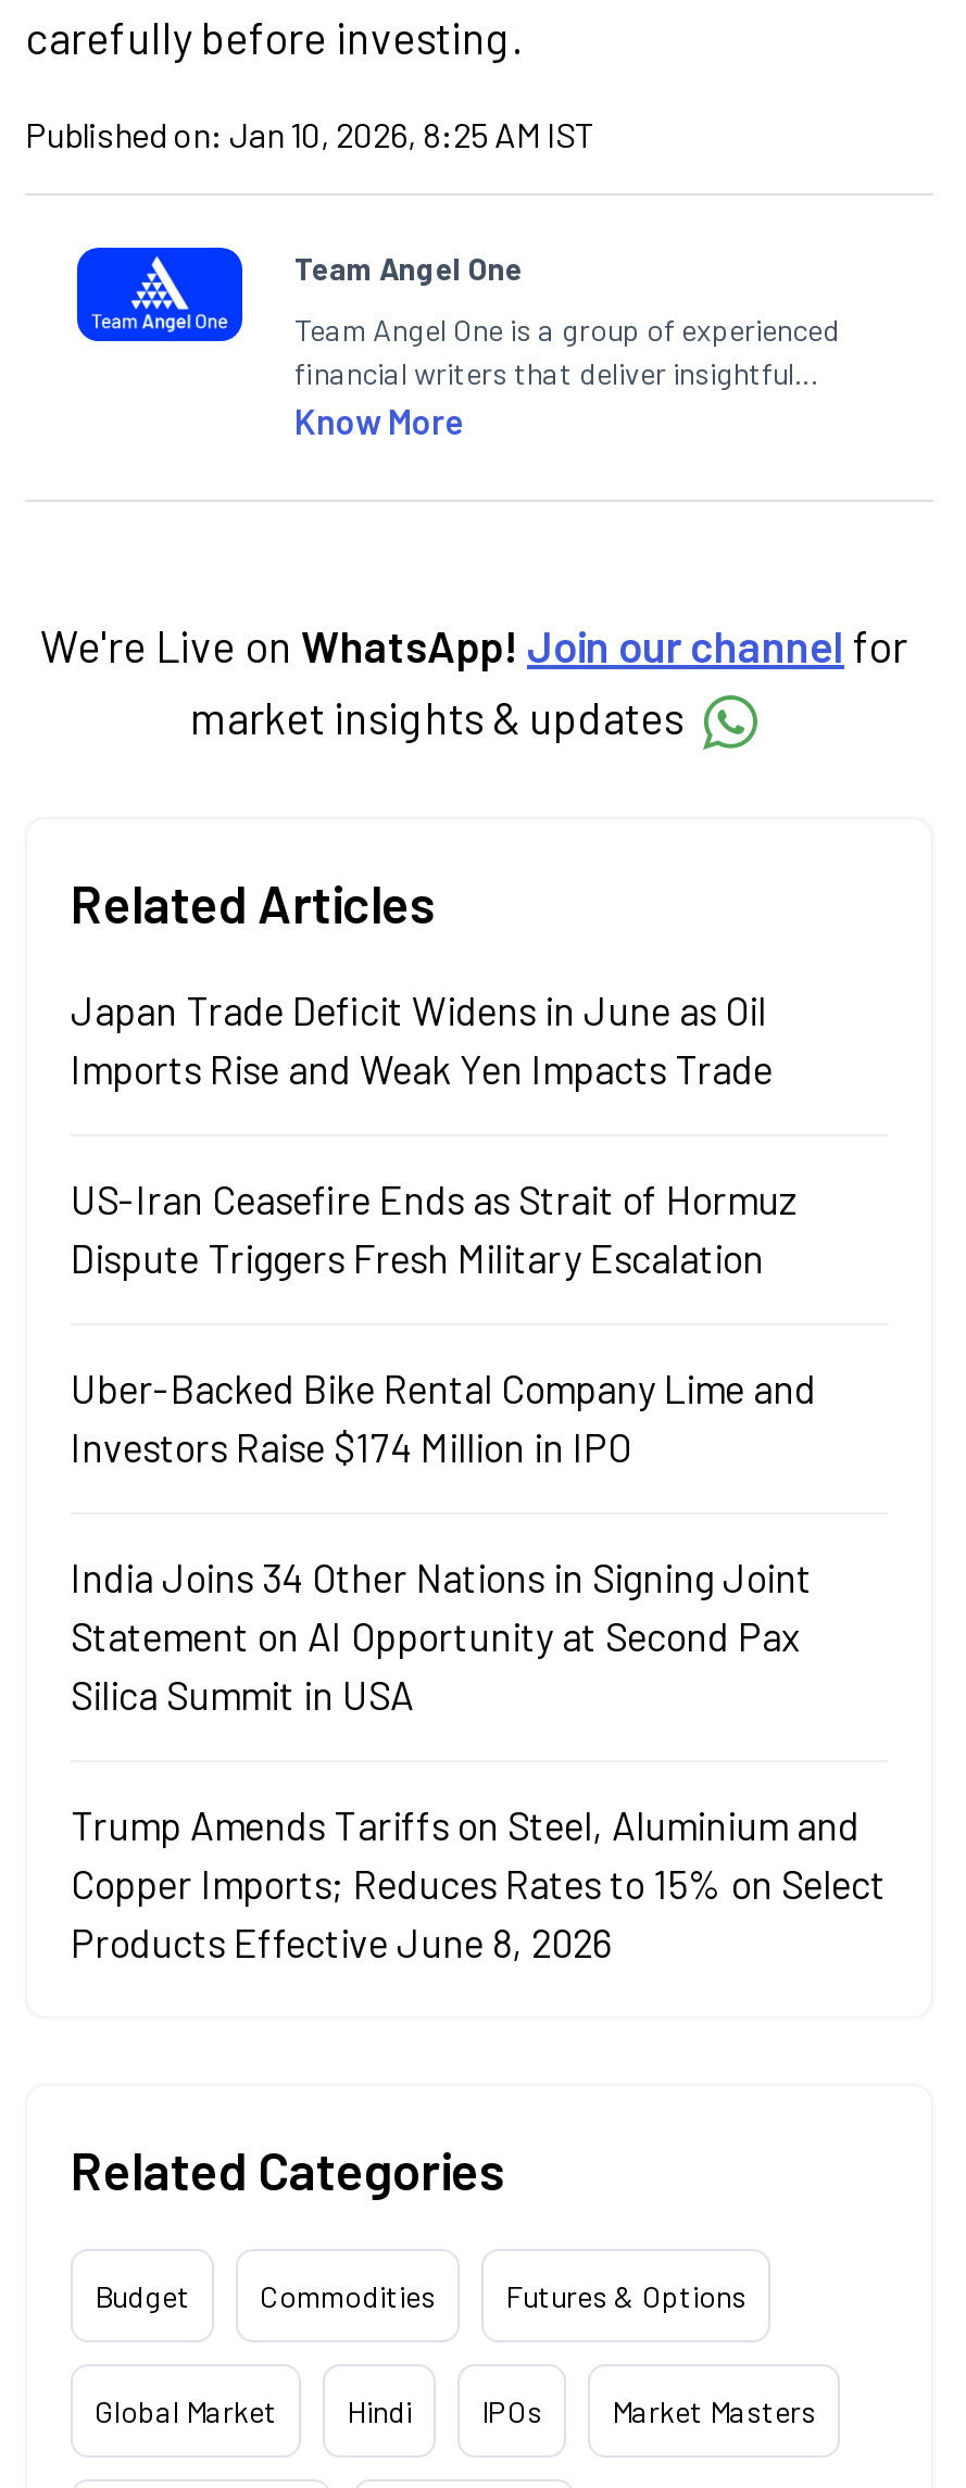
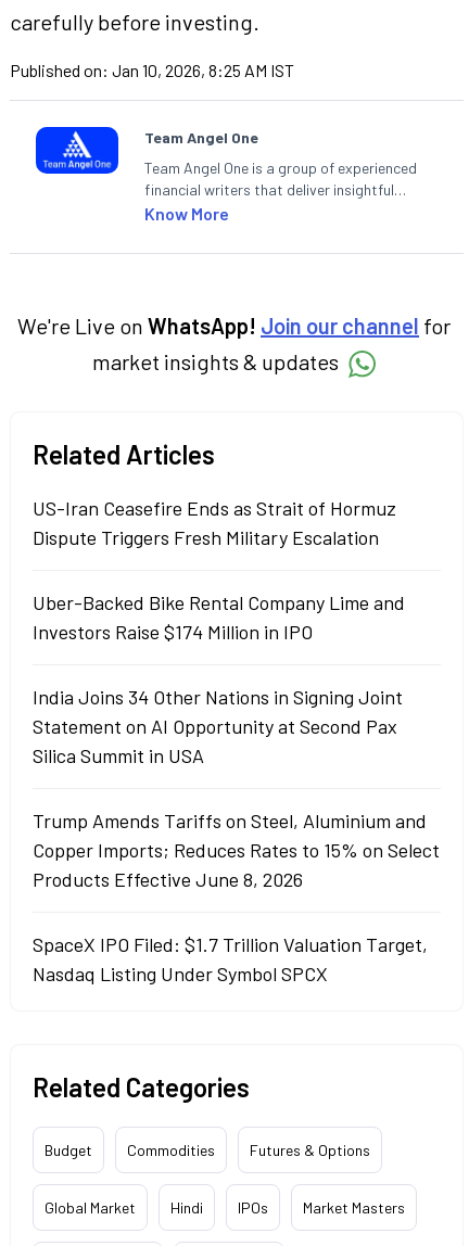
[71,987,773,1093] Japan Trade Deficit Widens in June as Oil | Imports Rise and Weak Yen Impacts Trade -> none
moved [71,1176,886,1967] -> [33,496,440,891]: US-Iran Ceasefire Ends as Strait of Hormuz | Dispute Triggers Fresh Military Escalation | Uber-Backed Bike Rental Company Lime and | ... | Copper Imports; Reduces Rates to 15% on Select | Products Effective June 8, 2026
none -> [33,933,428,986] SpaceX IPO Filed: $1.7 Trillion Valuation Target, | Nasdaq Listing Under Symbol SPCX

